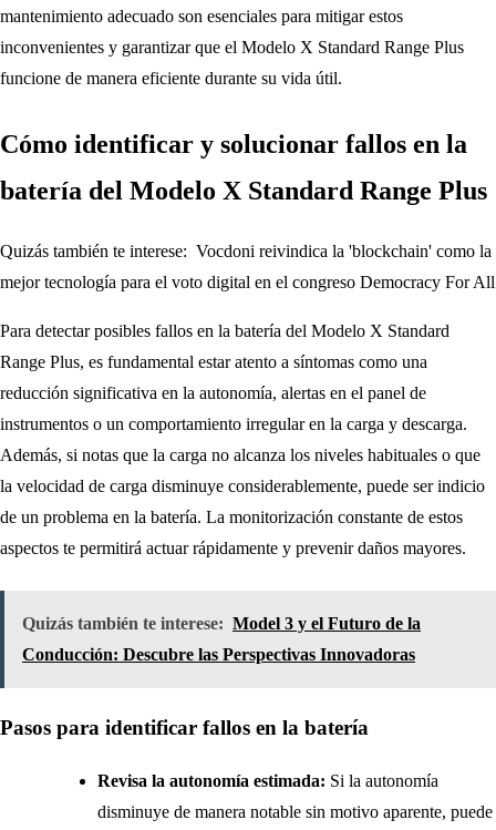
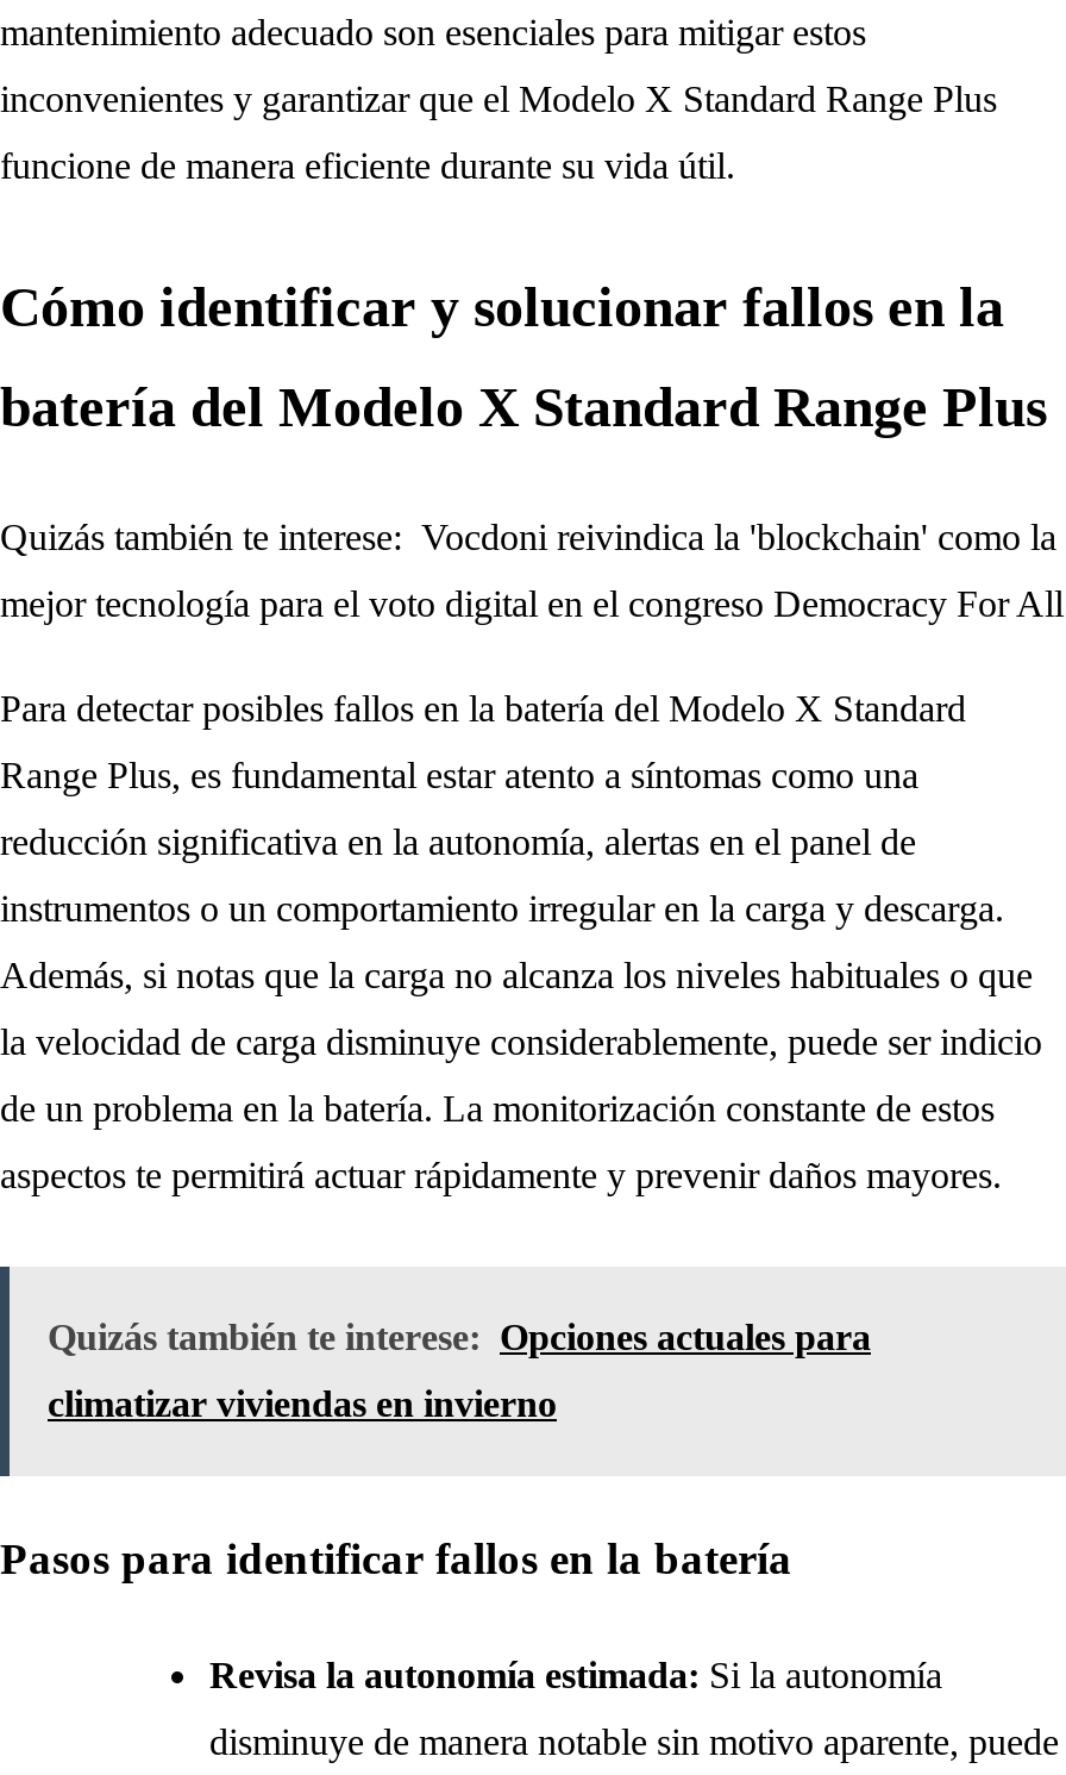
[22,614,421,633] Quizás también te interese: Model 3 y el Futuro de la -> [48,1315,871,1356] Quizás también te interese: Opciones actuales para
[22,645,415,664] Conducción: Descubre las Perspectivas Innovadoras -> [48,1382,557,1423] climatizar viviendas en invierno

